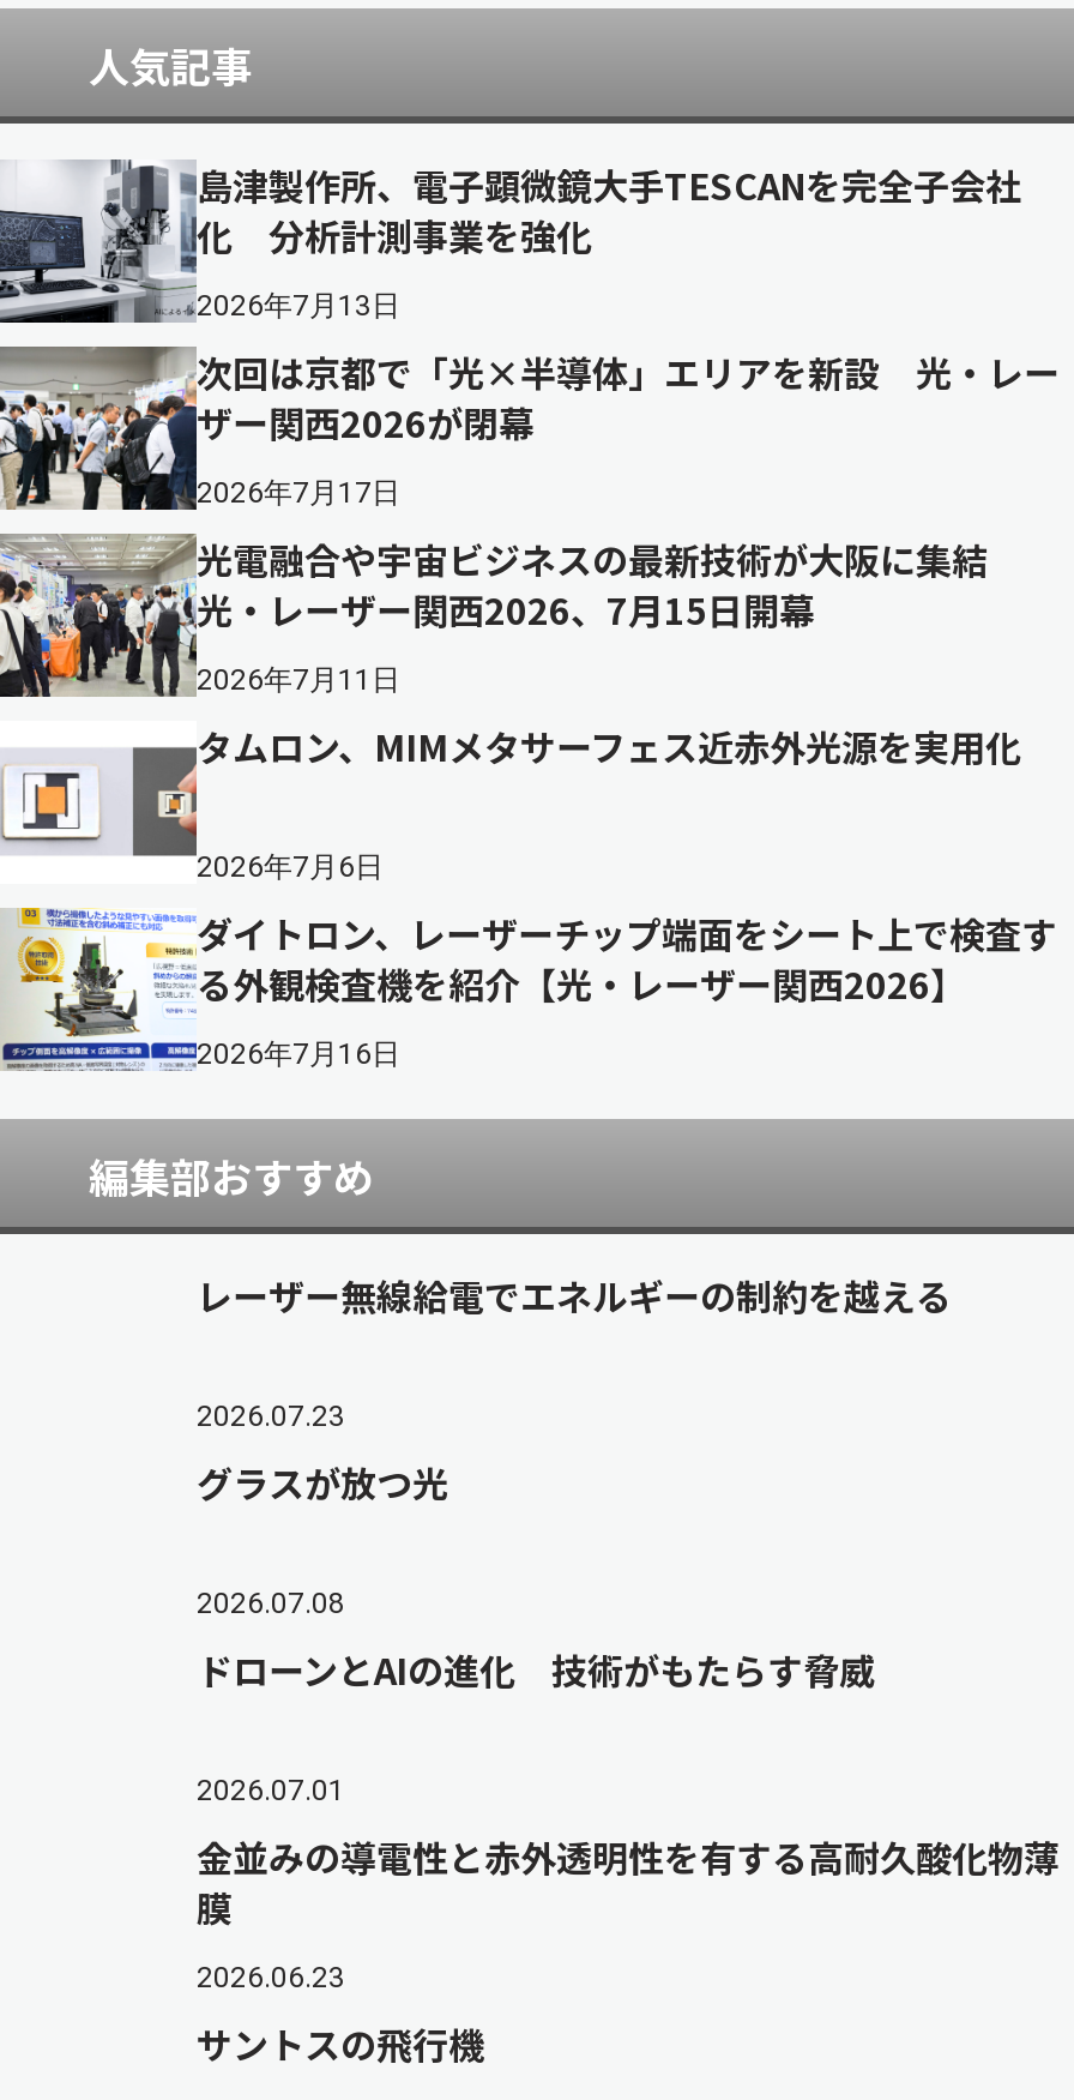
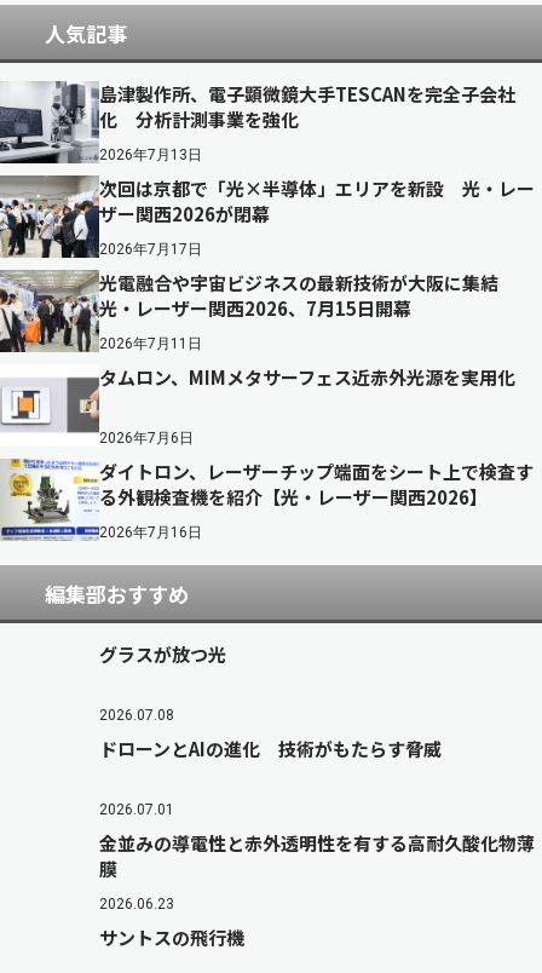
[197,1271,952,1434] レーザー無線給電でエネルギーの制約を越える | 2026.07.23 -> none

